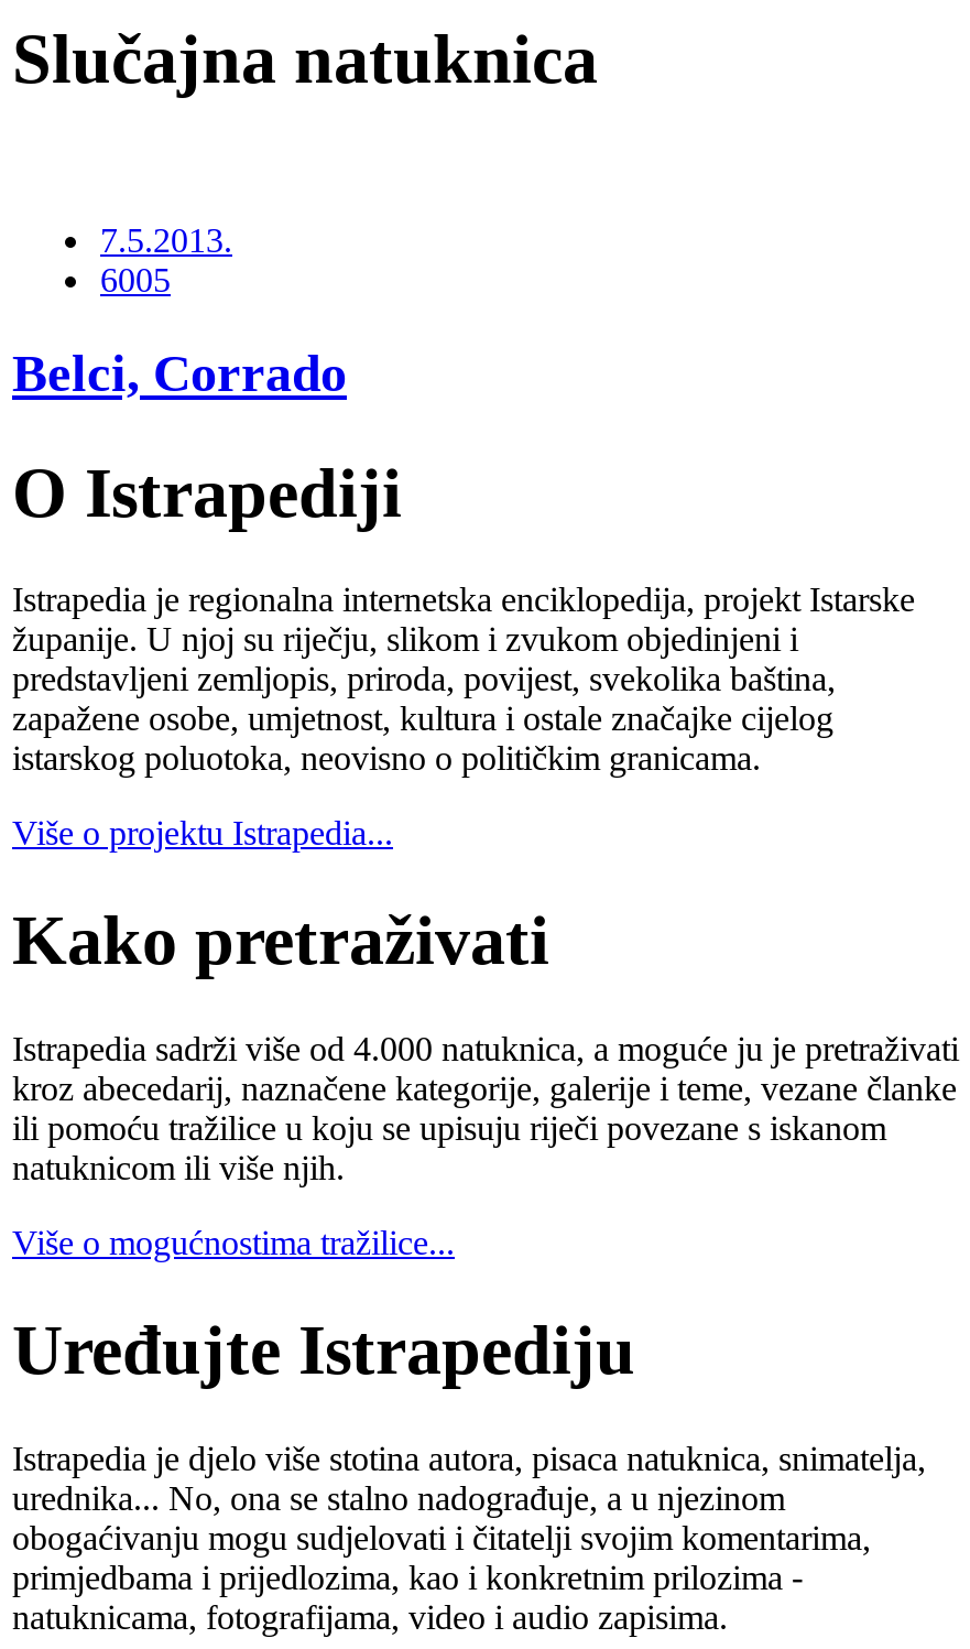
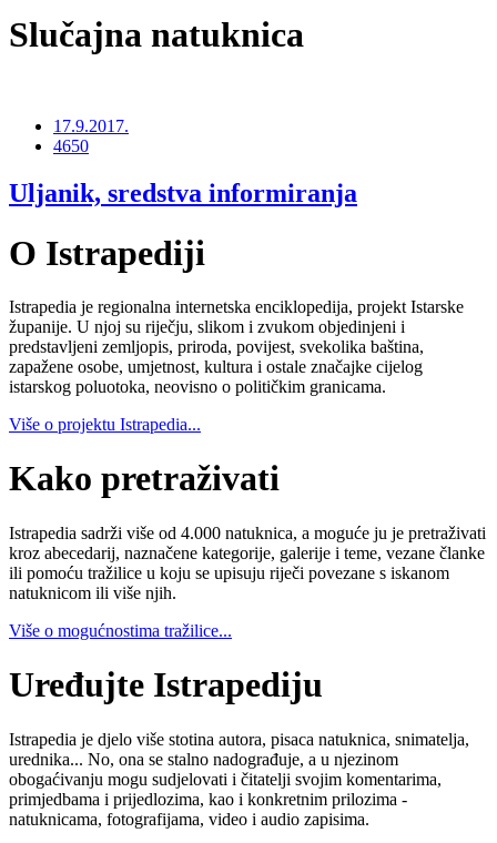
[100,222,232,299] 7.5.2013. | 6005 -> [53,117,129,156] 17.9.2017. | 4650
[12,345,347,402] Belci, Corrado -> [9,179,357,208] Uljanik, sredstva informiranja

